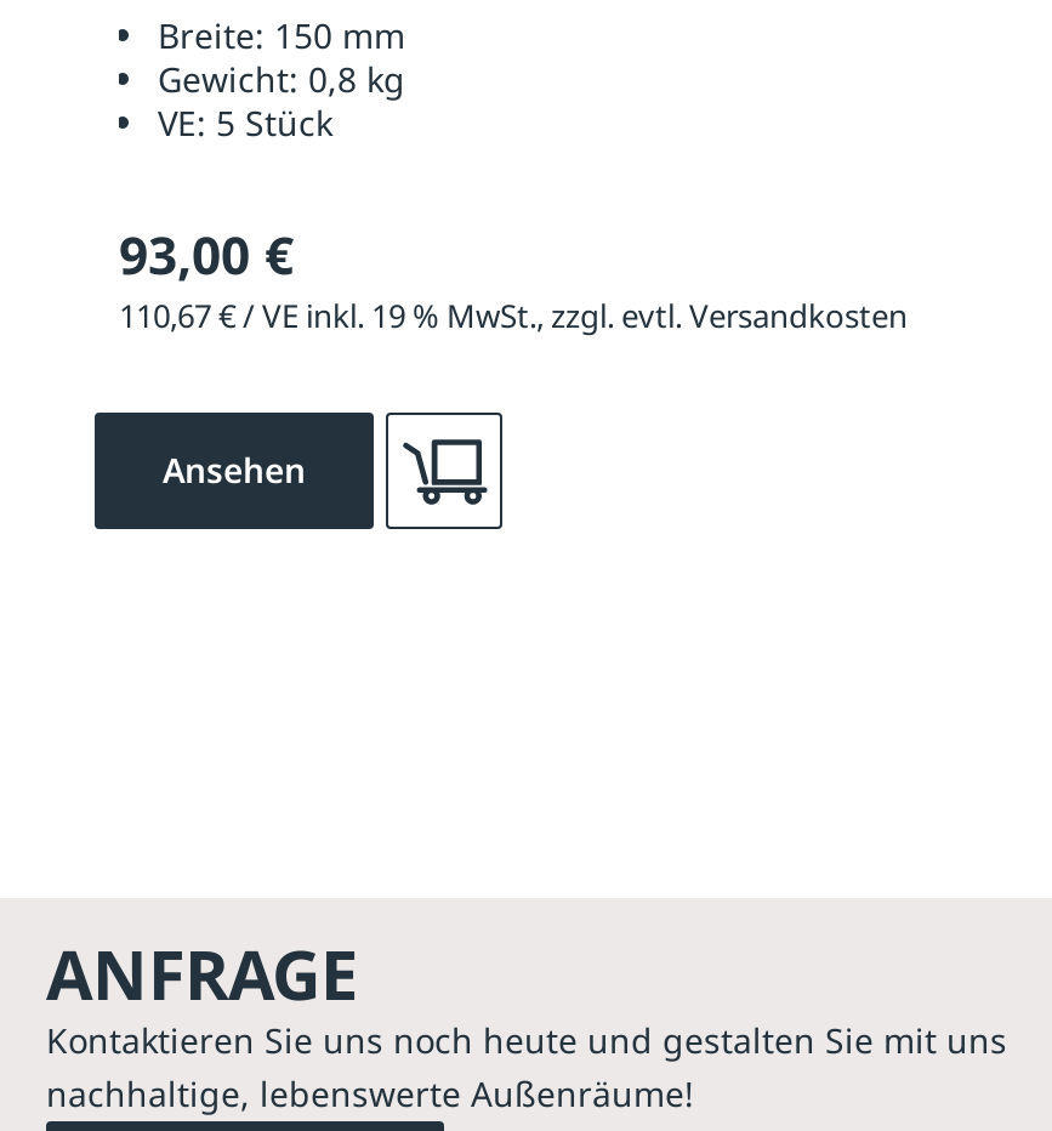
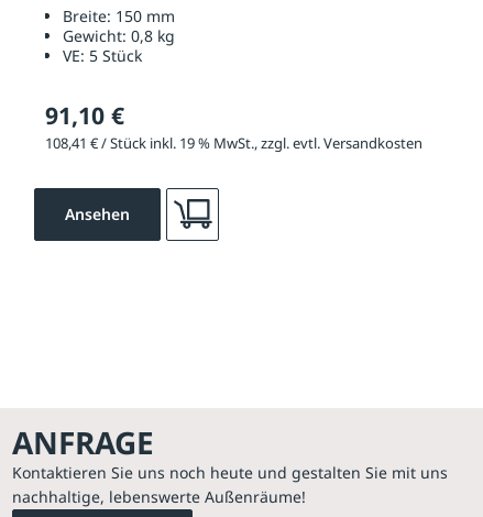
[119,217,294,288] 93,00 € -> [45,99,124,131] 91,10 €
[119,293,908,336] 110,67 € / VE inkl. 19 % MwSt., zzgl. evtl. Versandkosten -> [45,133,422,153] 108,41 € / Stück inkl. 19 % MwSt., zzgl. evtl. Versandkosten

